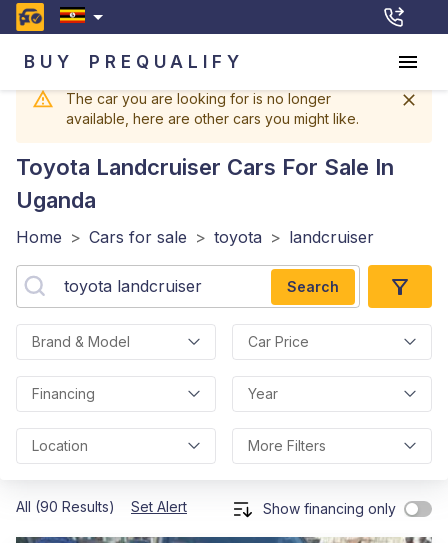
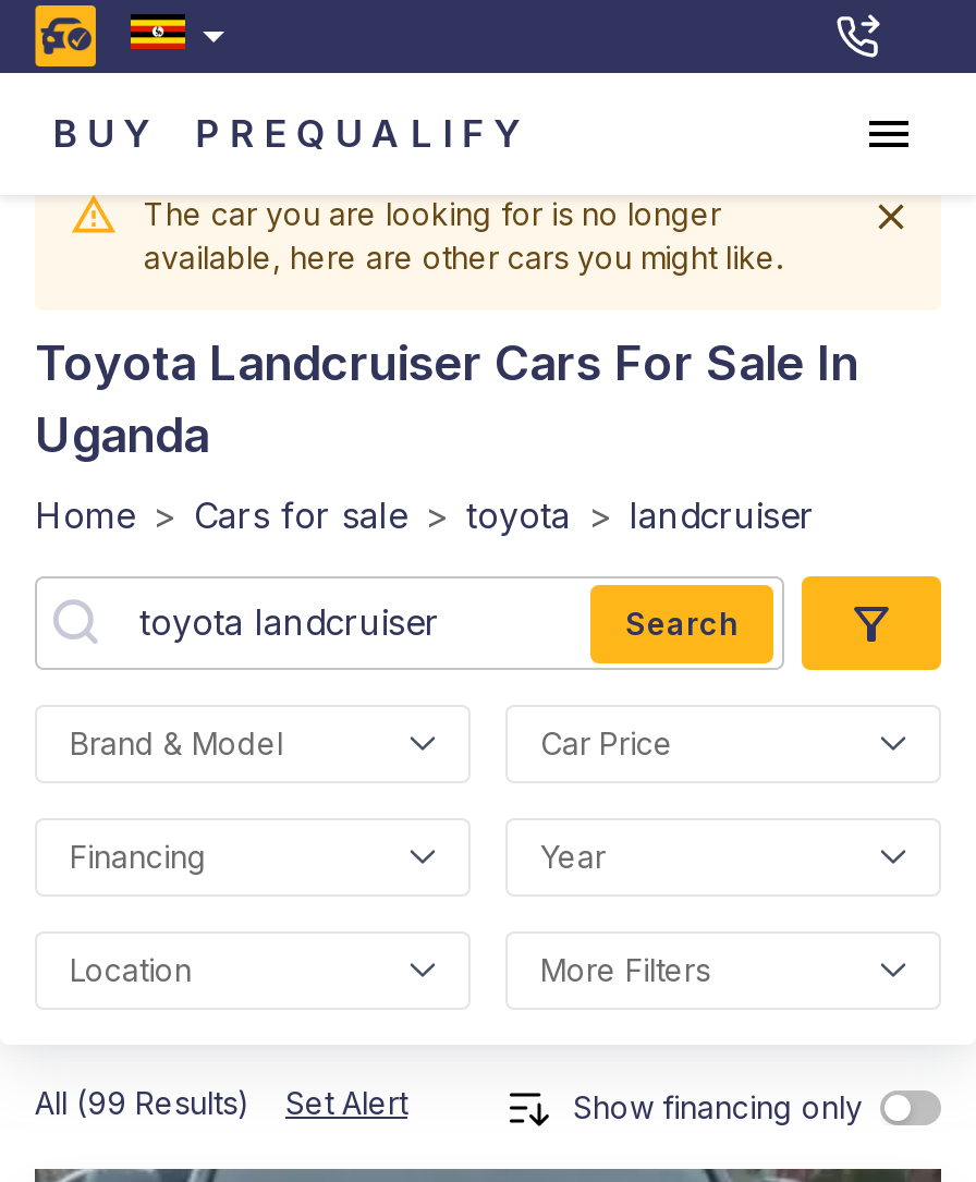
[16,498,187,515] All (90 Results) Set Alert -> [35,1084,407,1121] All (99 Results) Set Alert

